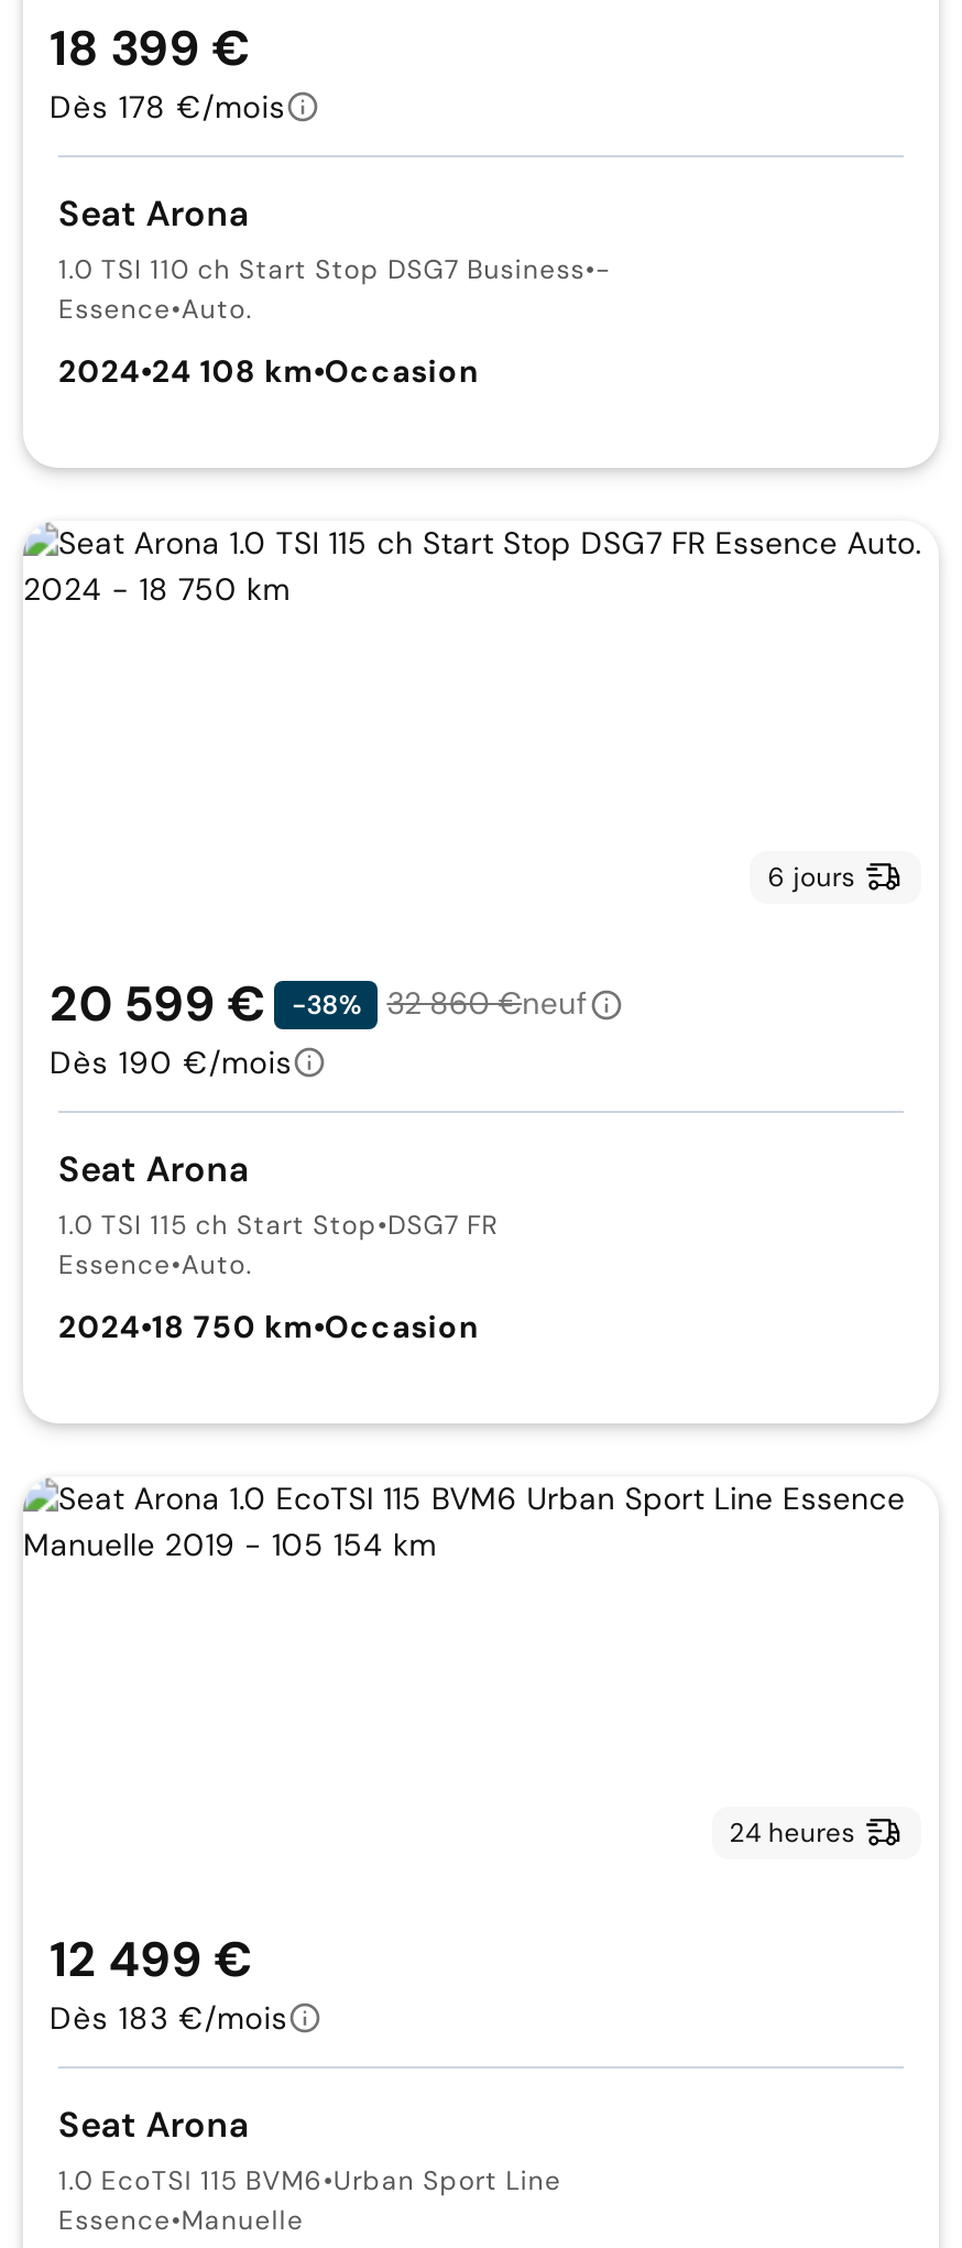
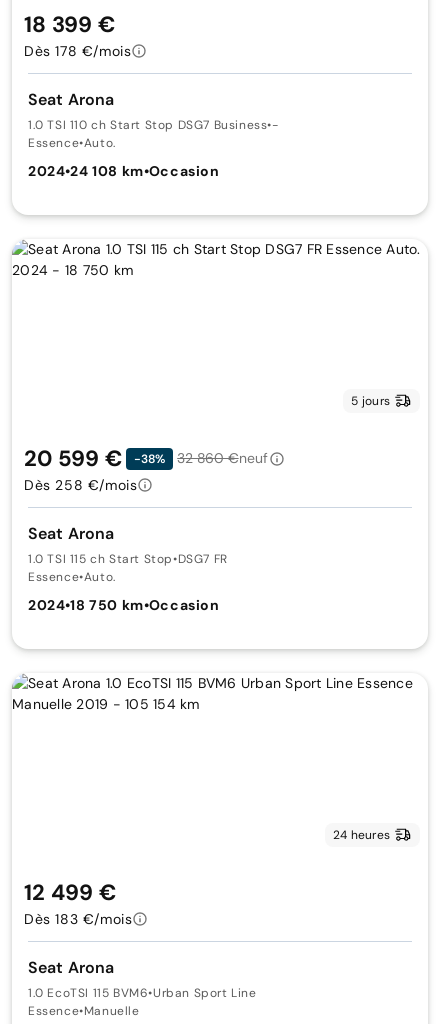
[768,859,855,895] 6 jours -> [351,393,390,409] 5 jours
[50,1042,293,1082] Dès 190 €/mois -> [24,476,137,494] Dès 258 €/mois

